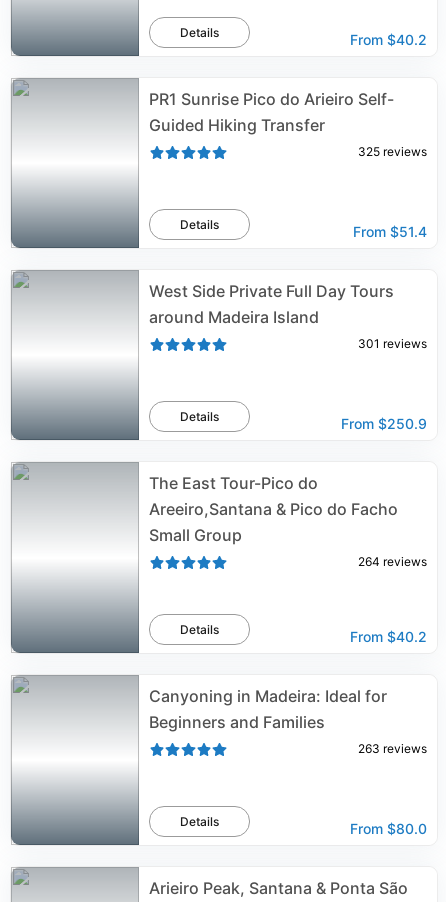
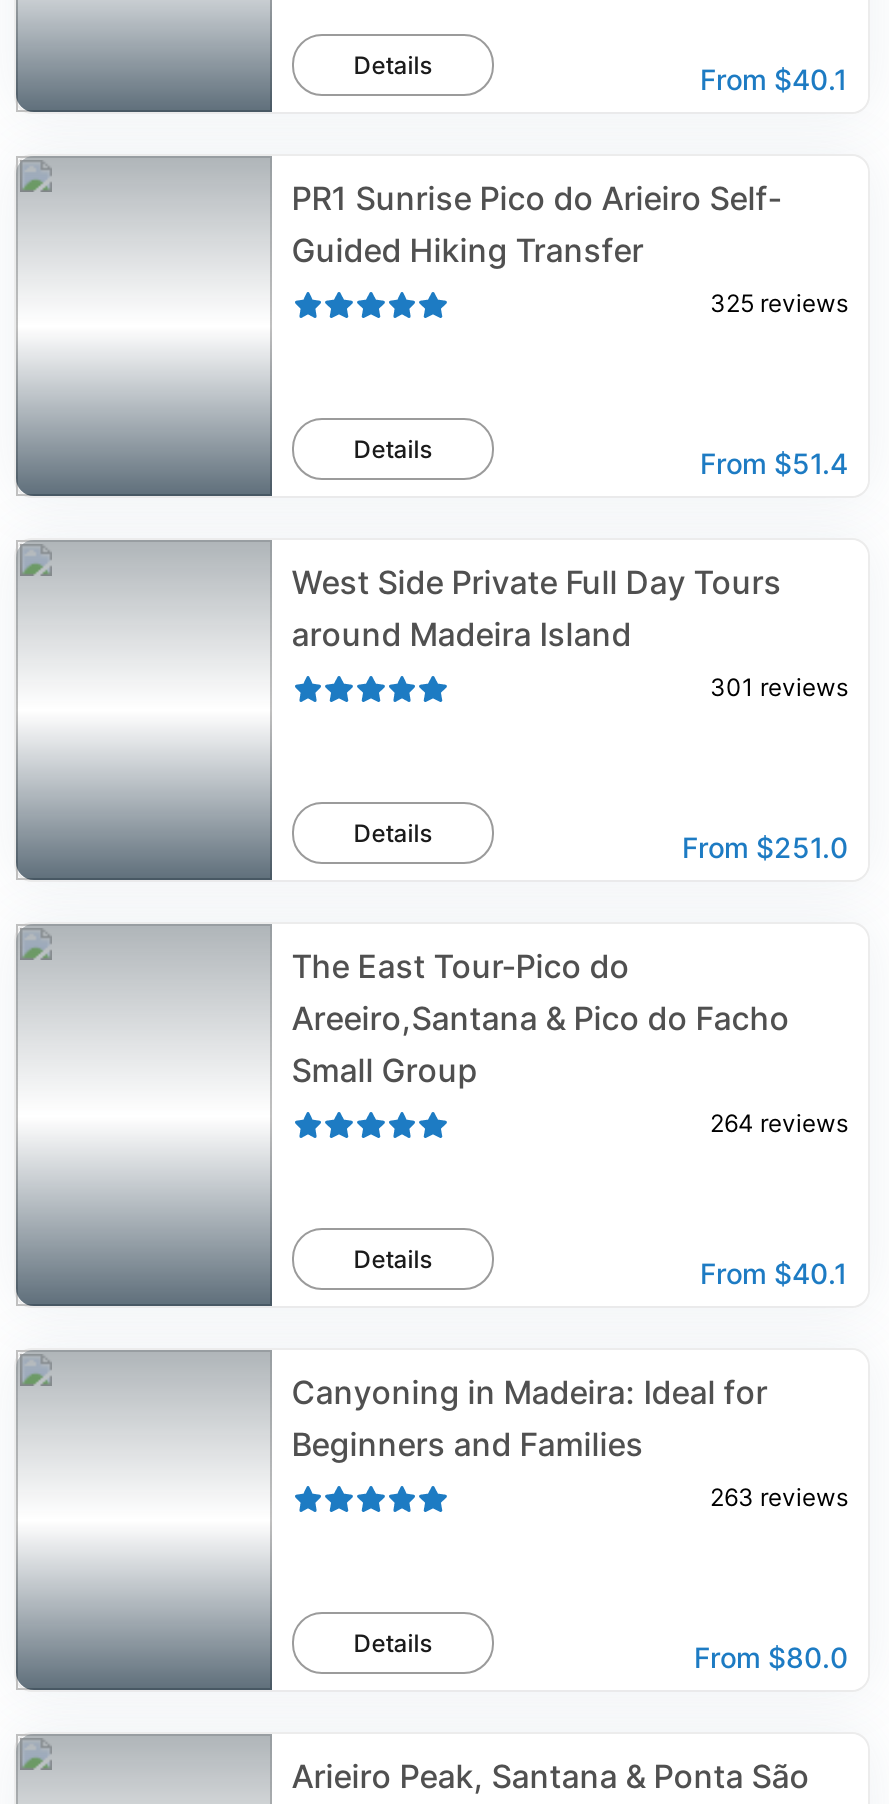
[350,31,427,48] From $40.2 -> [700,62,848,96] From $40.1
[341,415,427,432] From $250.9 -> [682,830,848,864] From $251.0
[350,628,427,645] From $40.2 -> [700,1256,848,1290] From $40.1

